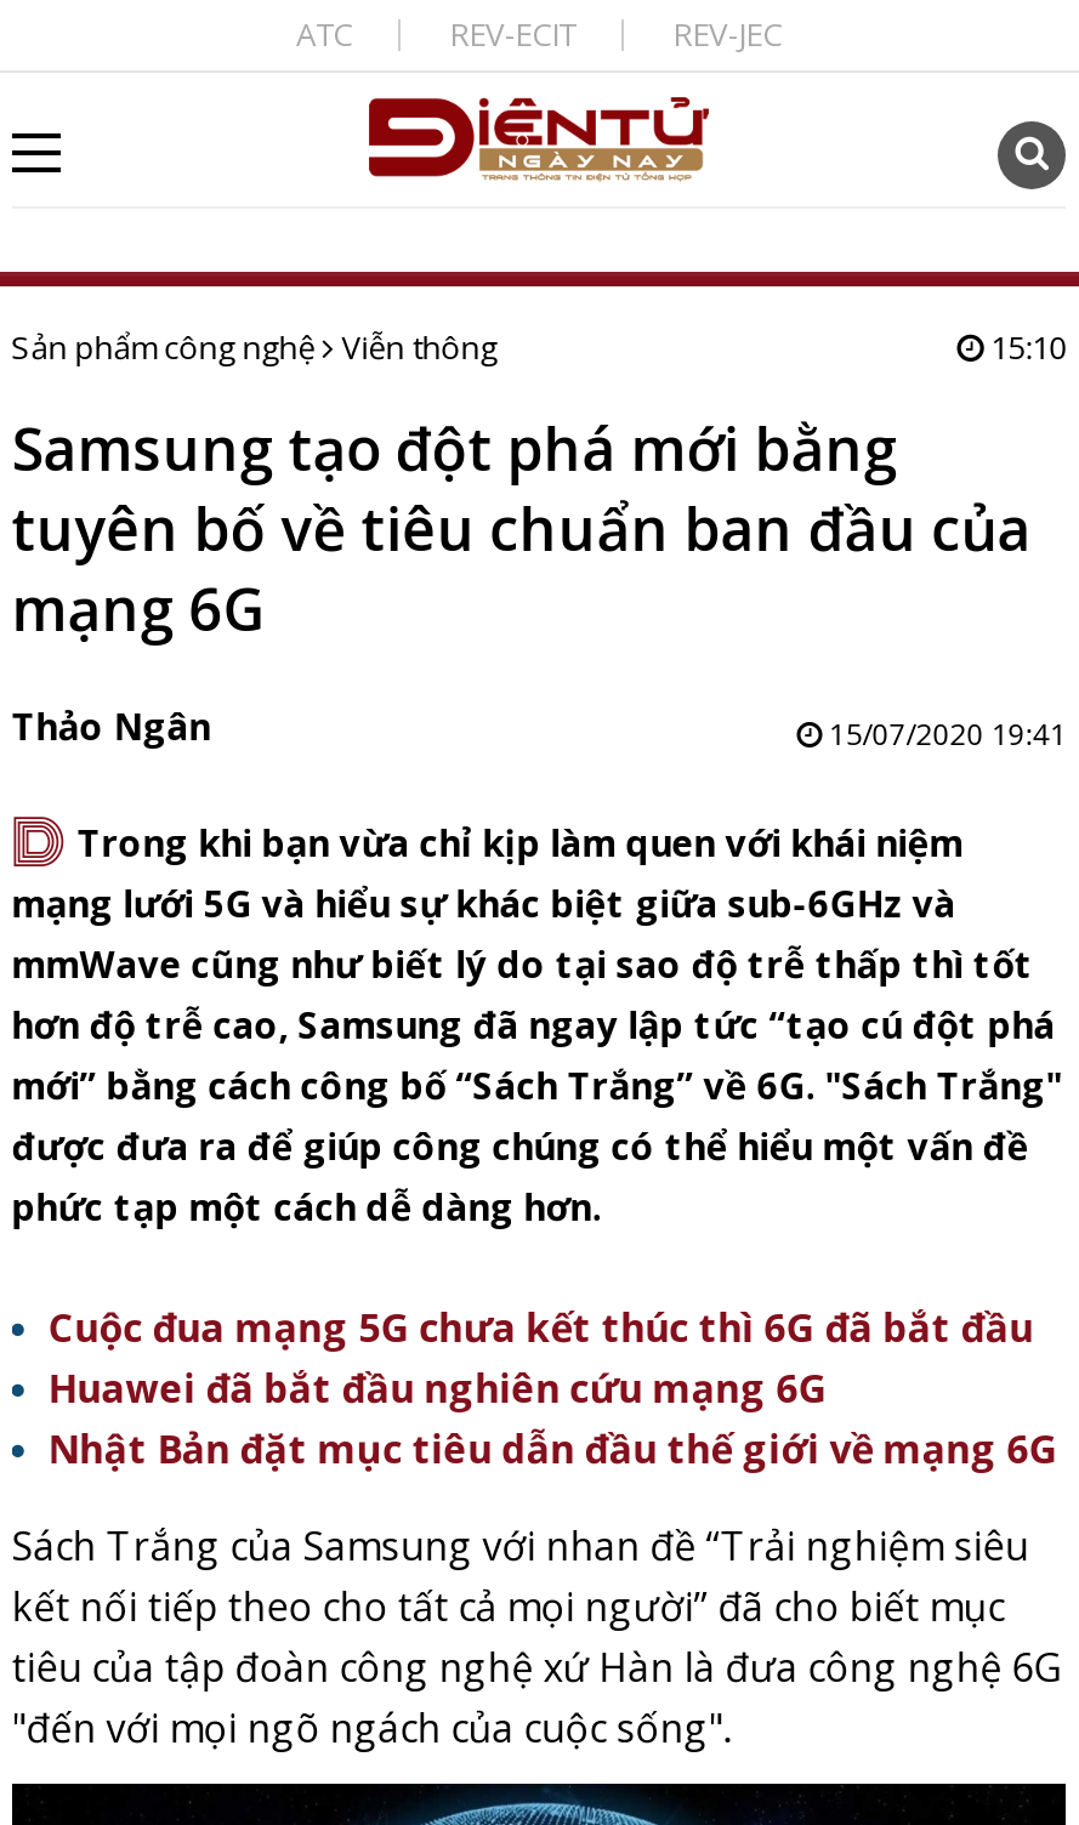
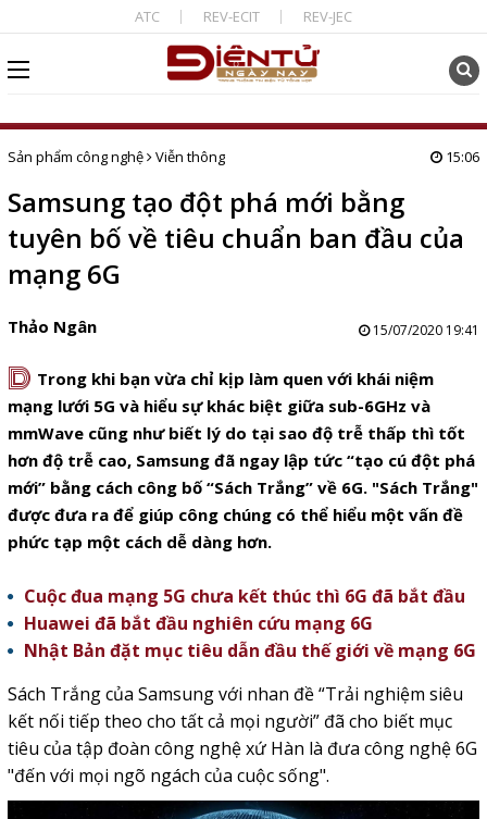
[984,325,1066,369] 15:10 -> [443,147,480,166] 15:06

